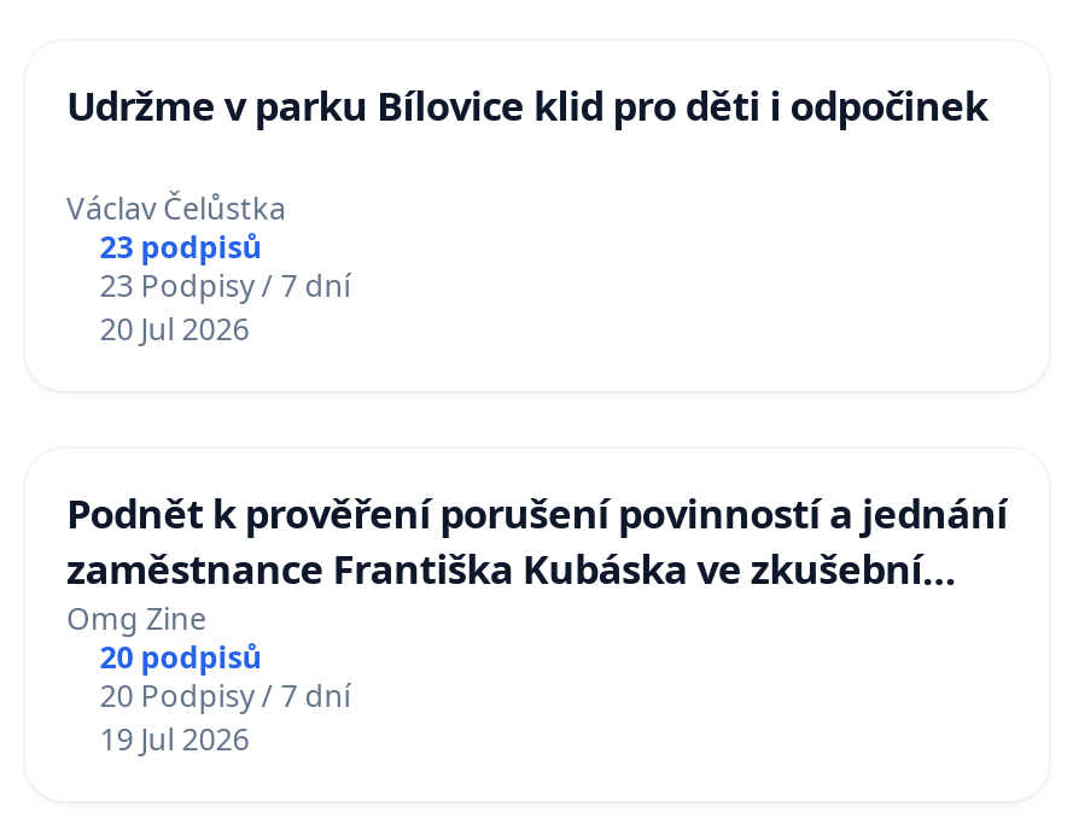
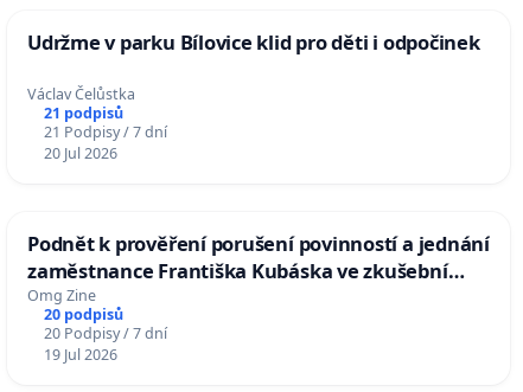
[100,228,261,269] 23 podpisů -> [44,103,123,123] 21 podpisů
[100,266,351,307] 23 Podpisy / 7 dní -> [44,122,167,142] 21 Podpisy / 7 dní

